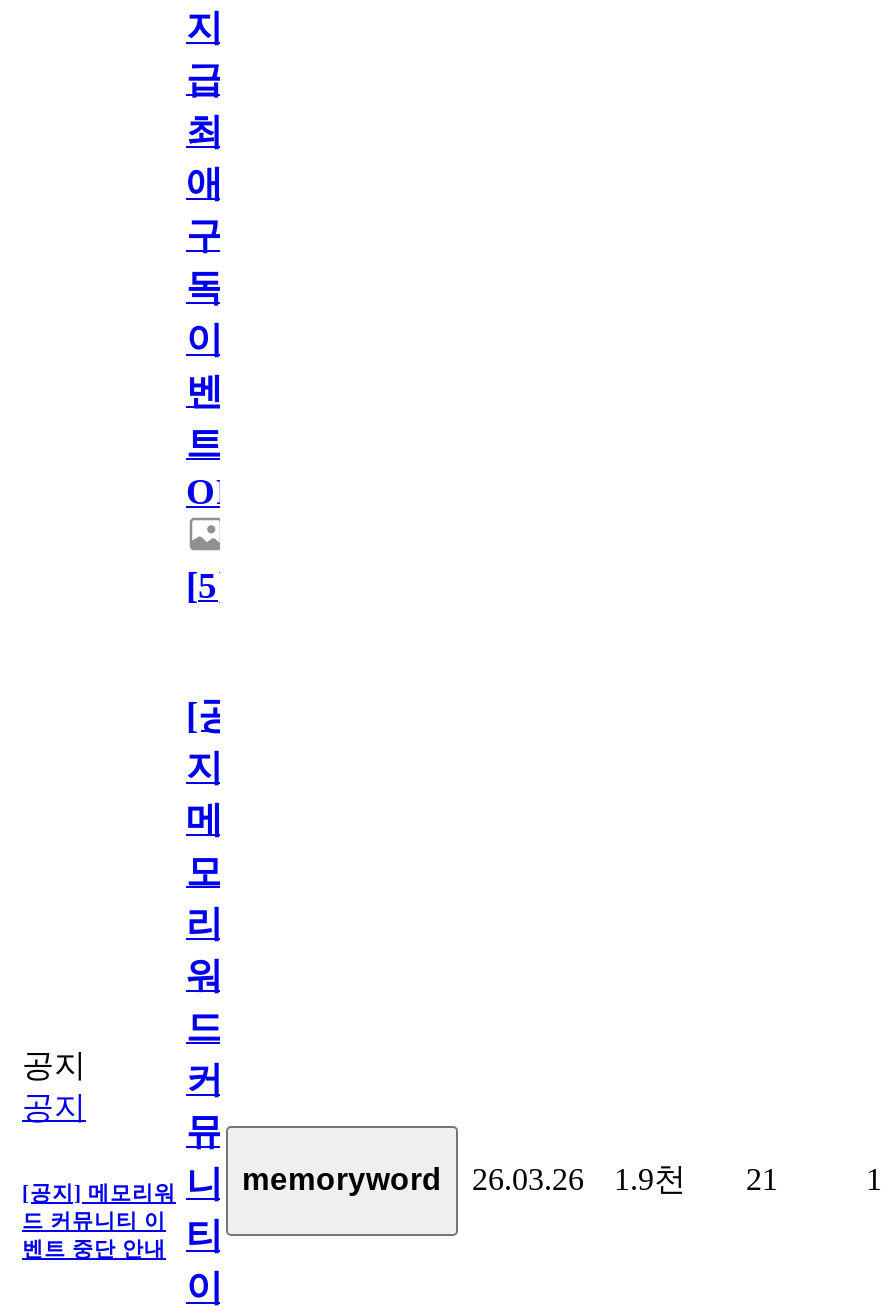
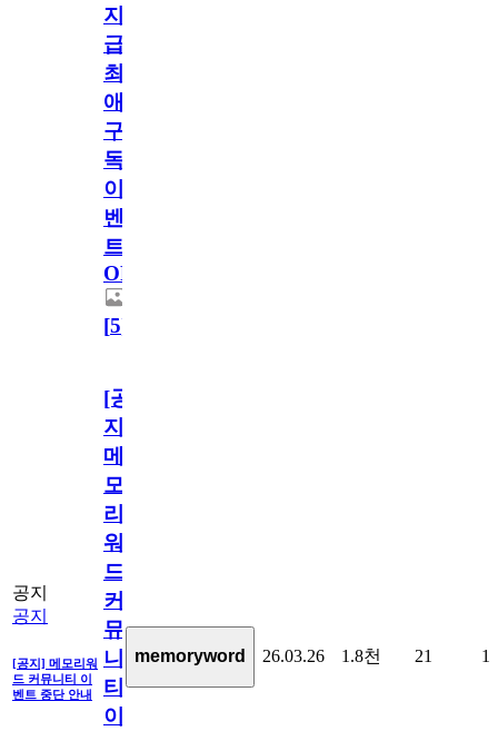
[614,1161,686,1195] 1.9천 -> [341,646,381,665] 1.8천

